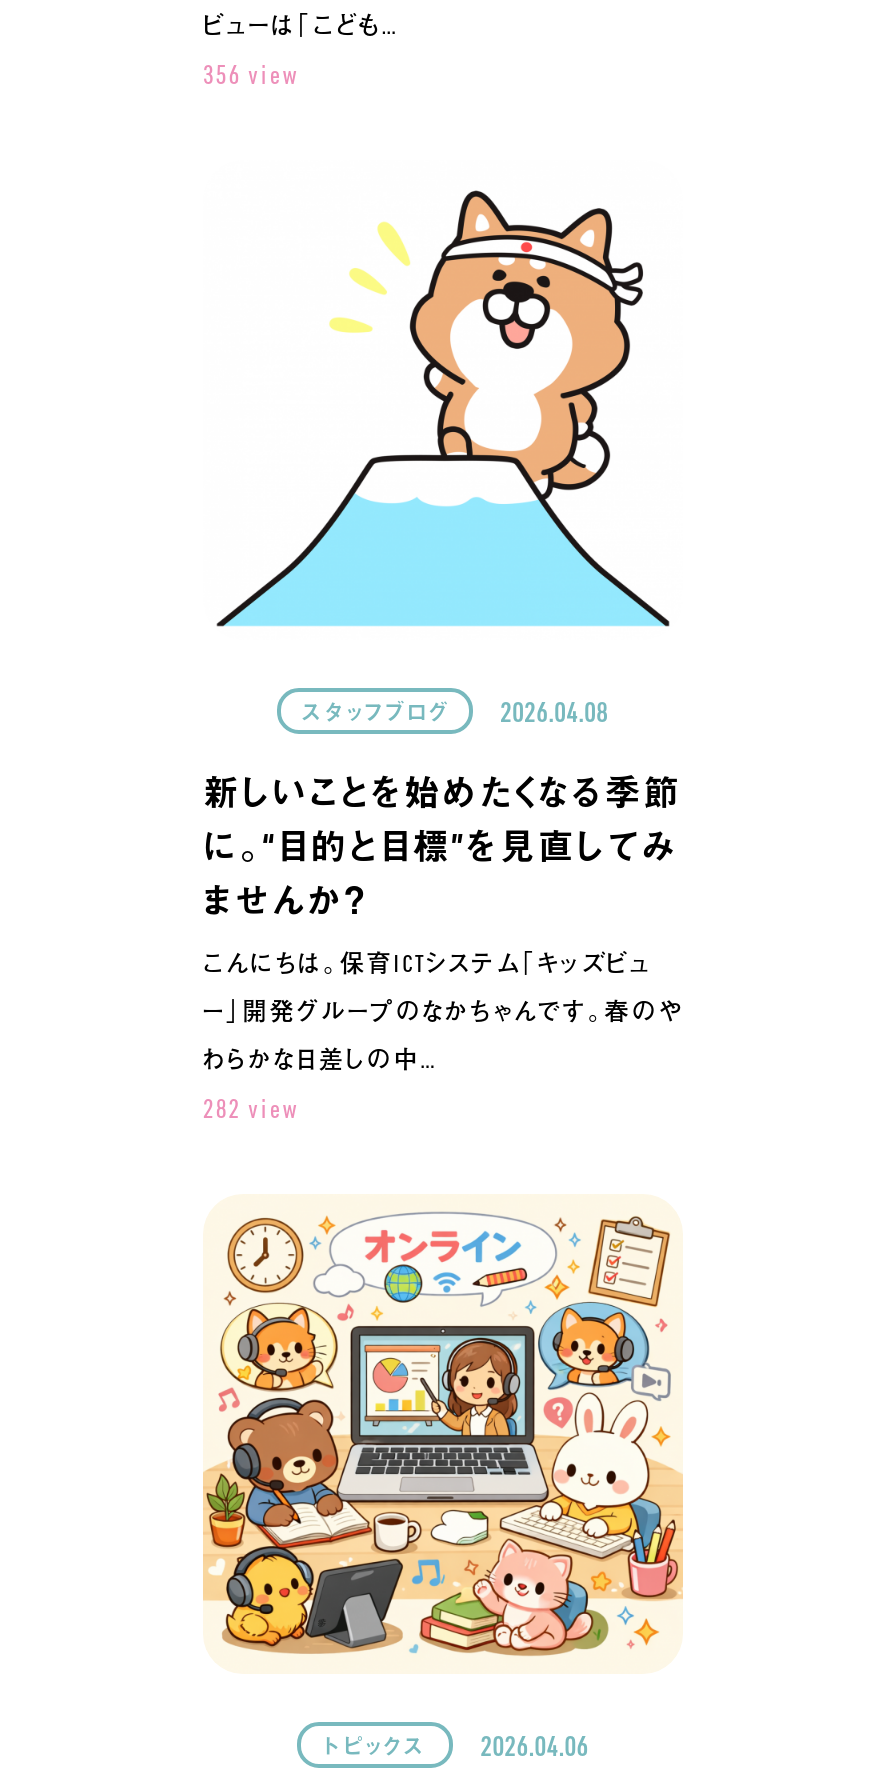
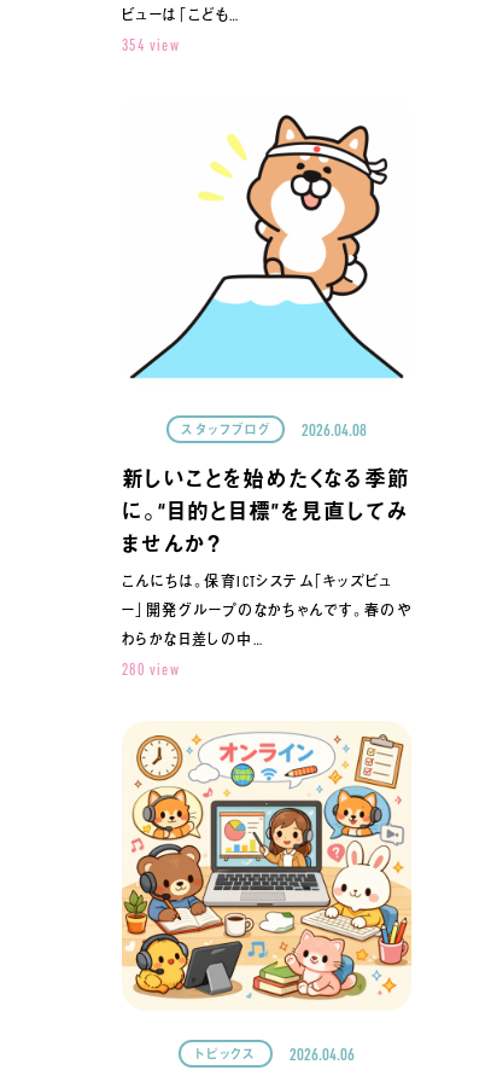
[203,56,299,90] 356 view -> [122,34,180,54] 354 view
[203,1090,299,1124] 282 view -> [122,658,180,679] 280 view

